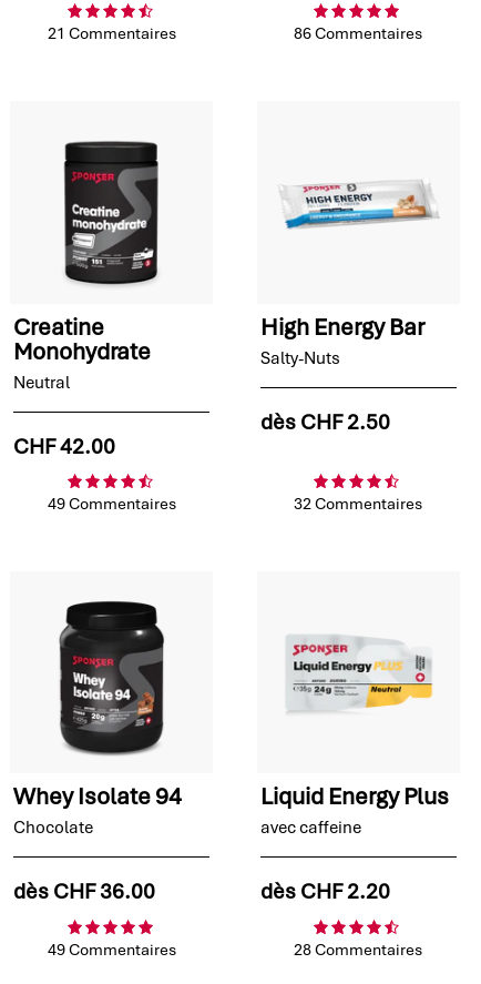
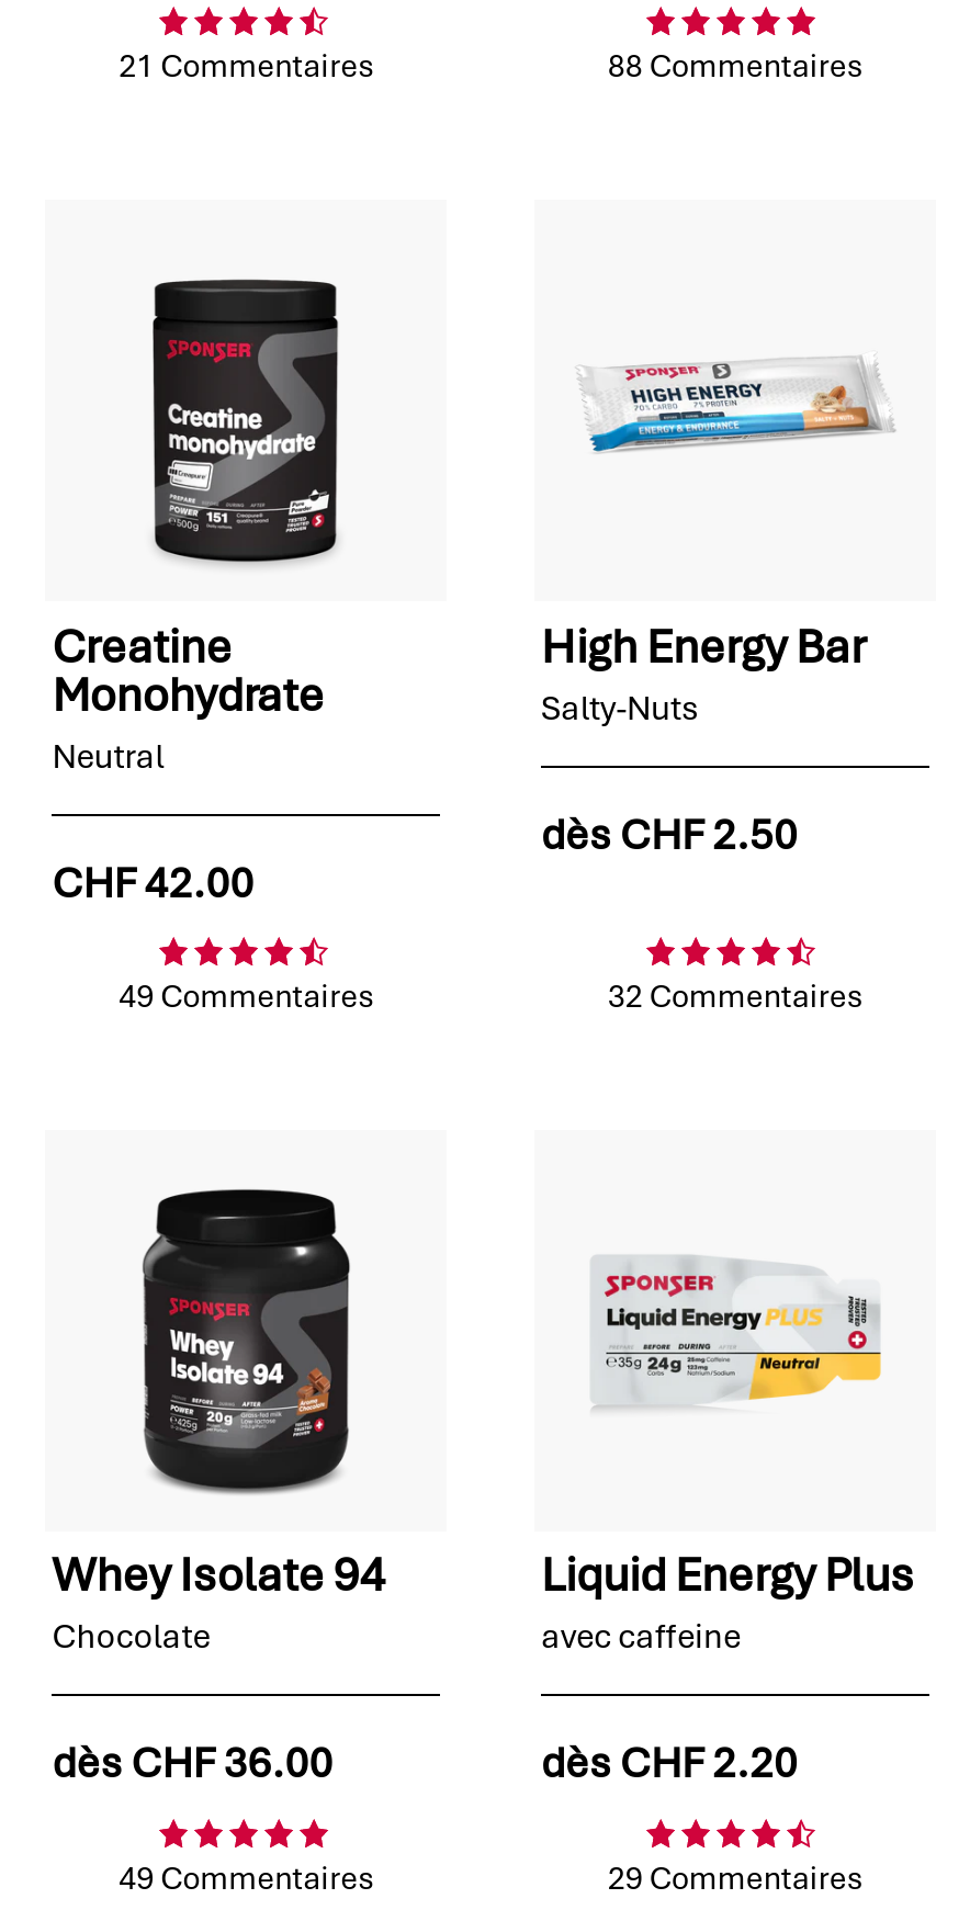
[294,24,423,44] 86 Commentaires -> [608,47,862,86] 88 Commentaires
[294,940,423,959] 28 Commentaires -> [608,1858,862,1898] 29 Commentaires

